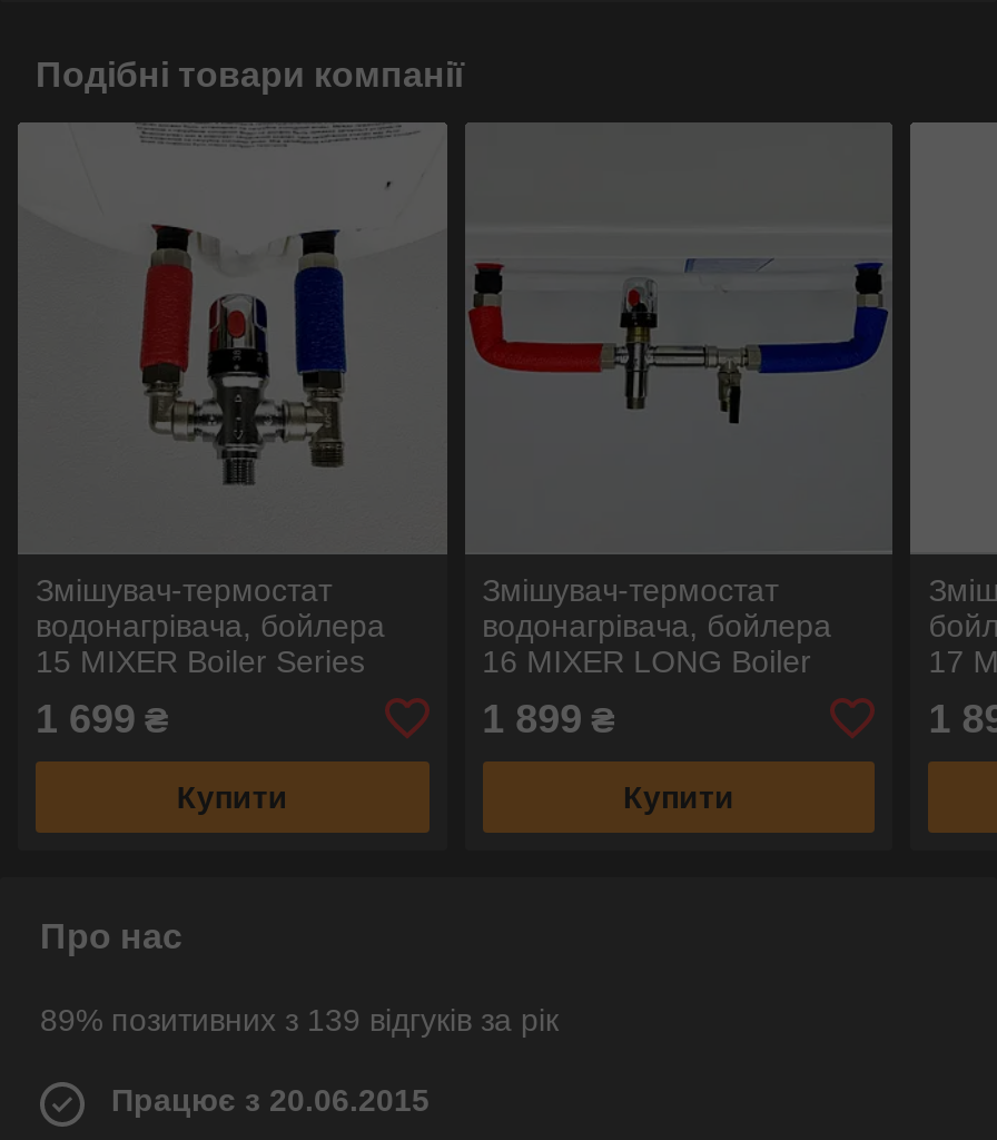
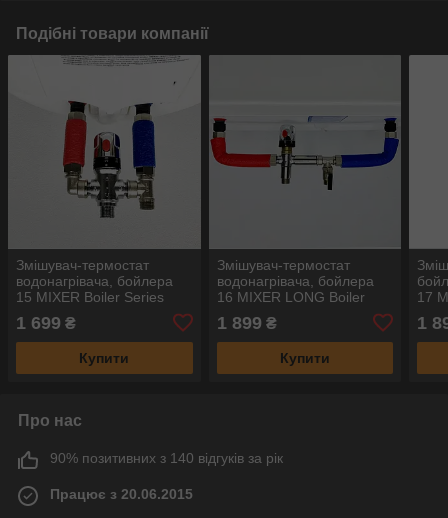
[40,1002,559,1037] 89% позитивних з 139 відгуків за рік -> [50,450,283,466] 90% позитивних з 140 відгуків за рік

